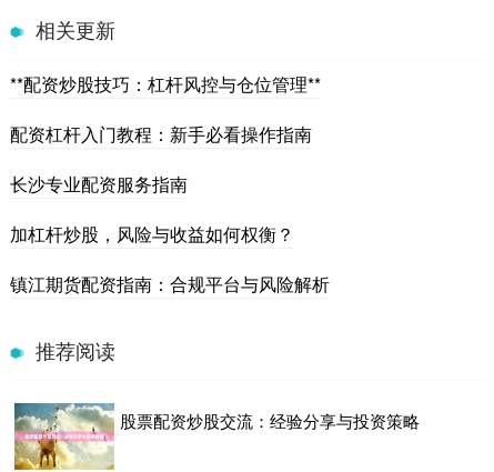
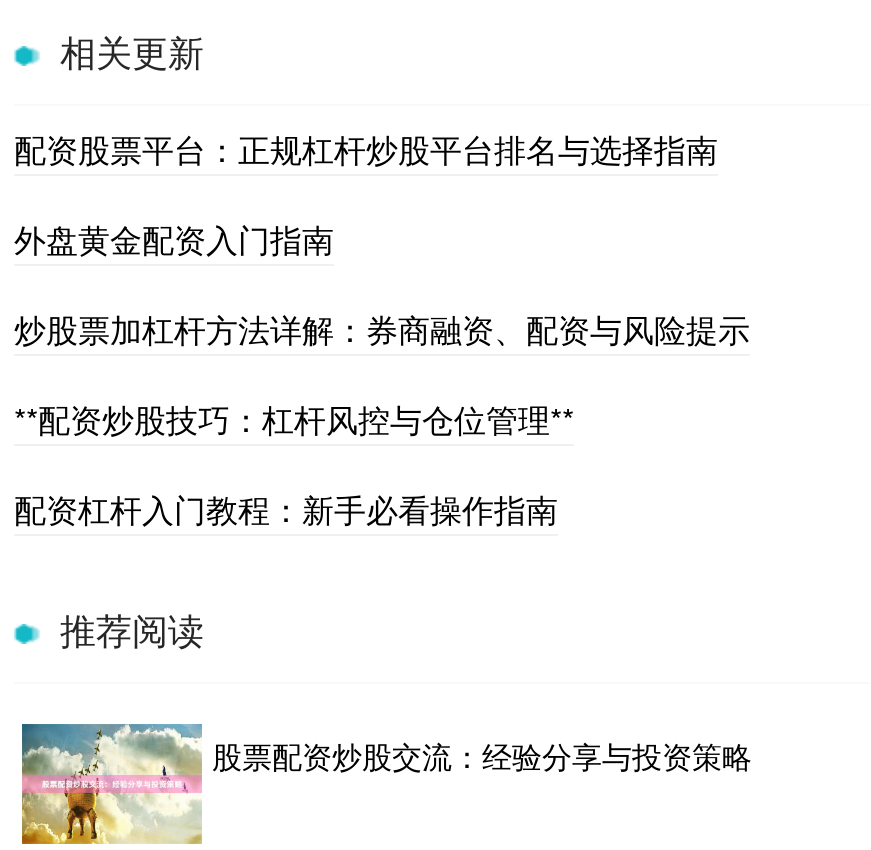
none -> [14,127,750,353] 配资股票平台：正规杠杆炒股平台排名与选择指南 | 外盘黄金配资入门指南 | 炒股票加杠杆方法详解：券商融资、配资与风险提示
moved [10,72,321,147] -> [14,397,574,533]: **配资炒股技巧：杠杆风控与仓位管理** | 配资杠杆入门教程：新手必看操作指南
[10,172,330,297] 长沙专业配资服务指南 | 加杠杆炒股，风险与收益如何权衡？ | 镇江期货配资指南：合规平台与风险解析 -> none

